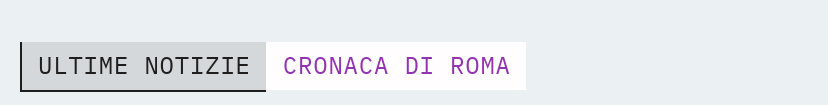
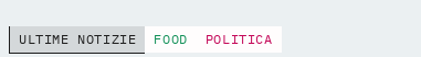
[283,50,511,80] CRONACA DI ROMA -> [154,31,272,47] FOOD | POLITICA

